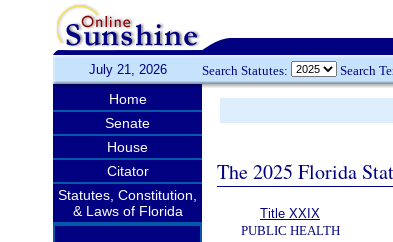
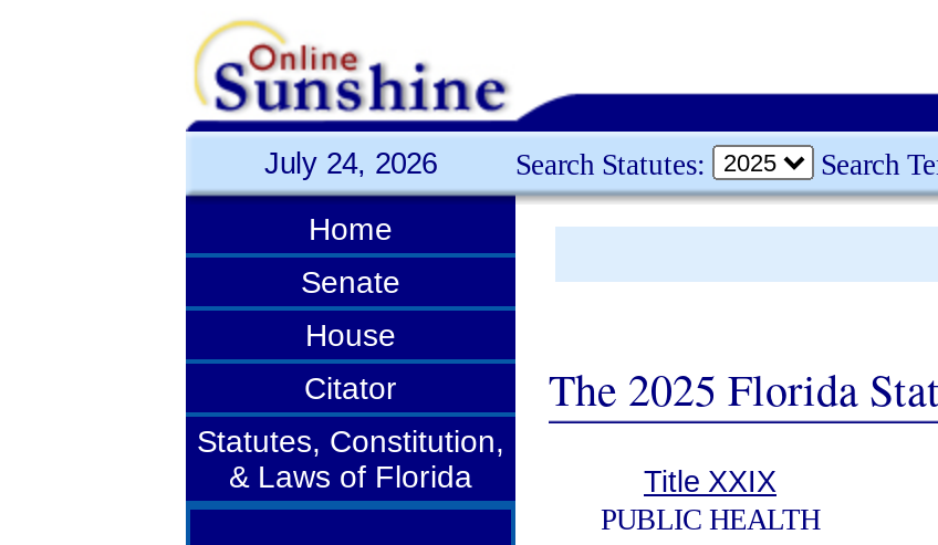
[88,62,166,77] July 21, 2026 -> [264,147,437,180] July 24, 2026

